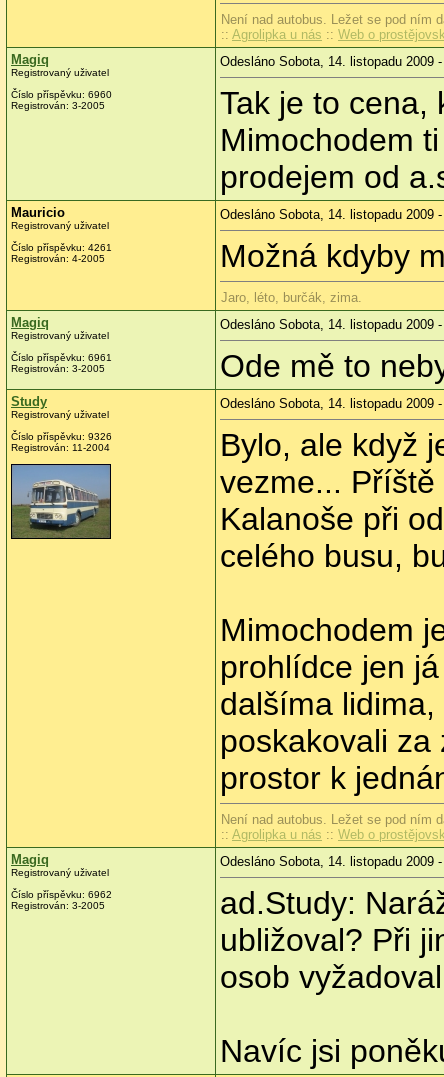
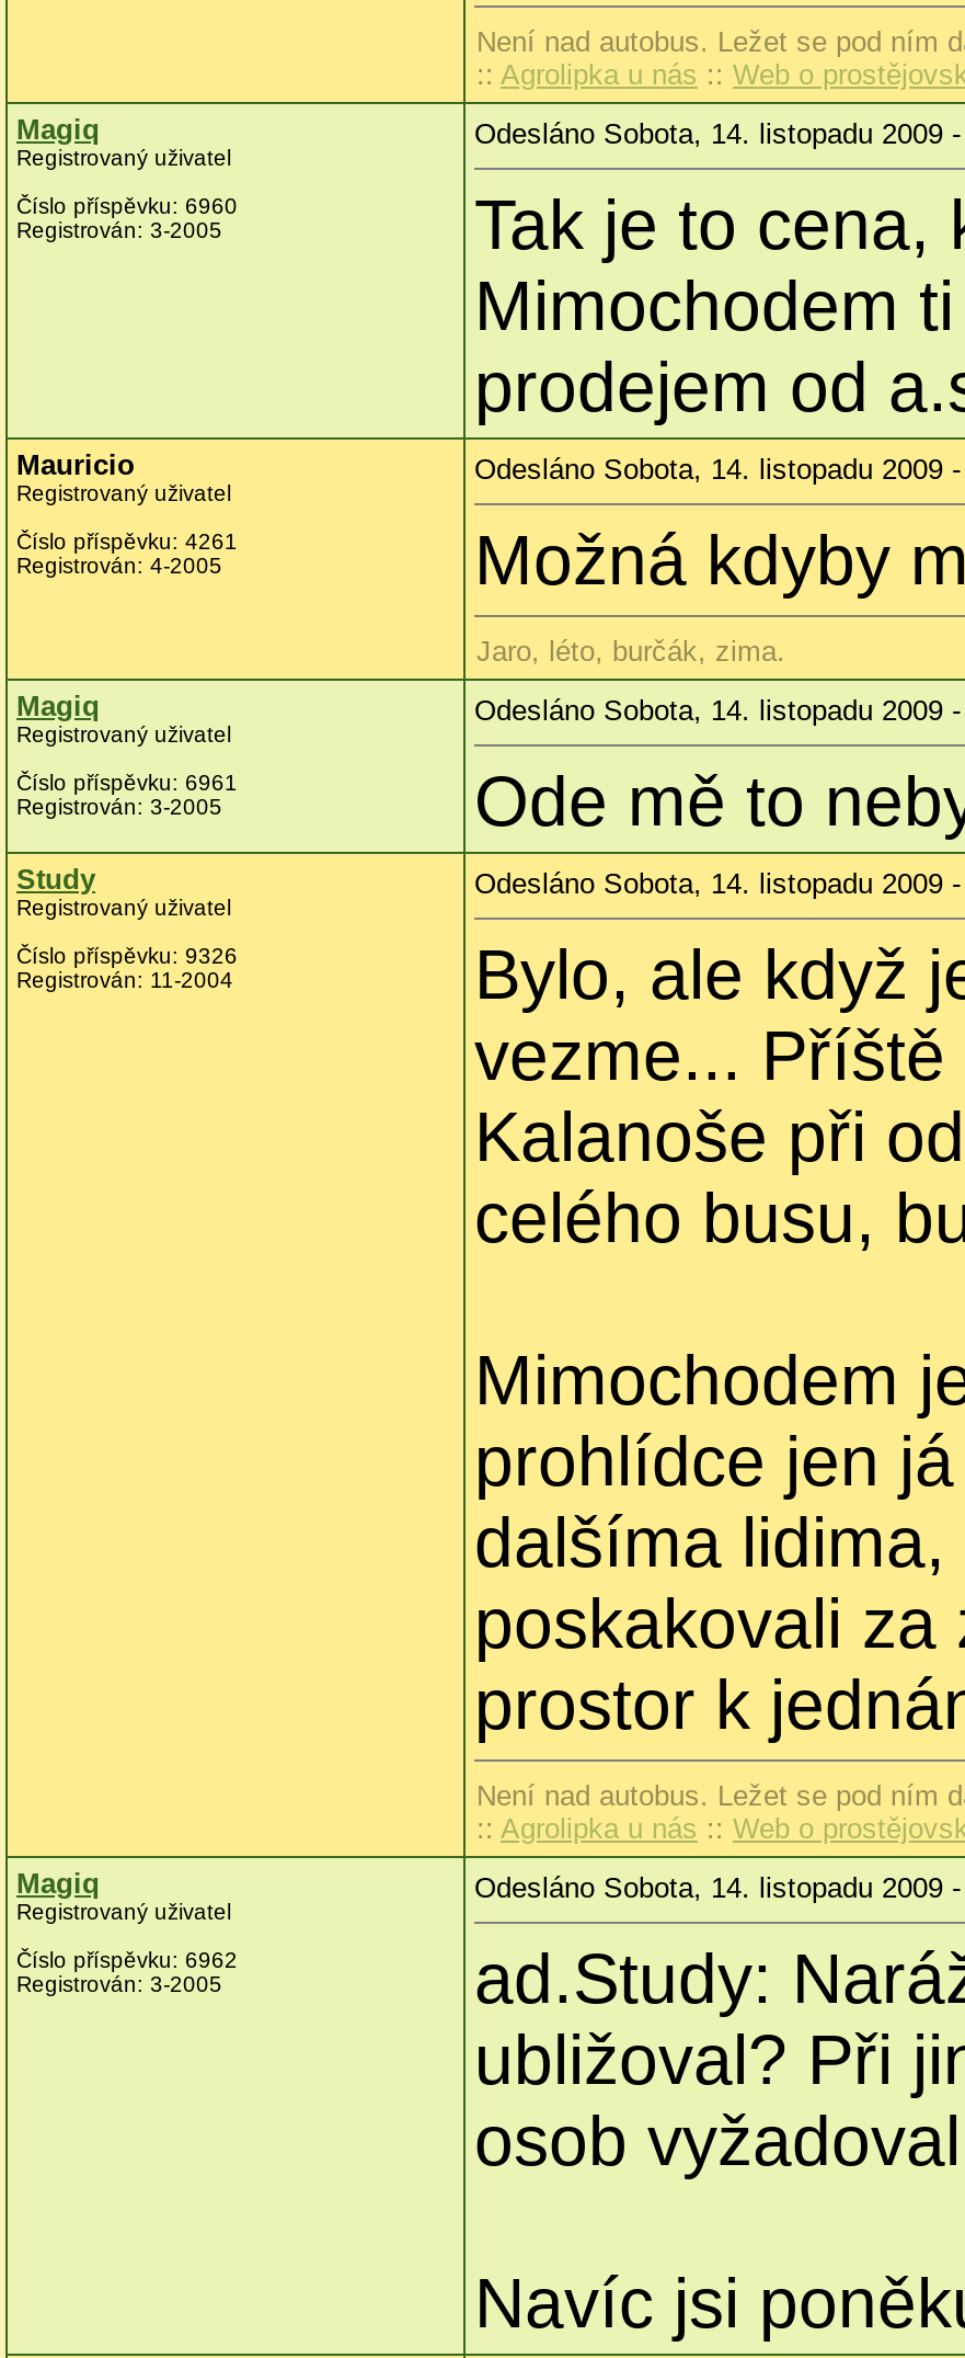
[10,463,112,540] [image] -> none

